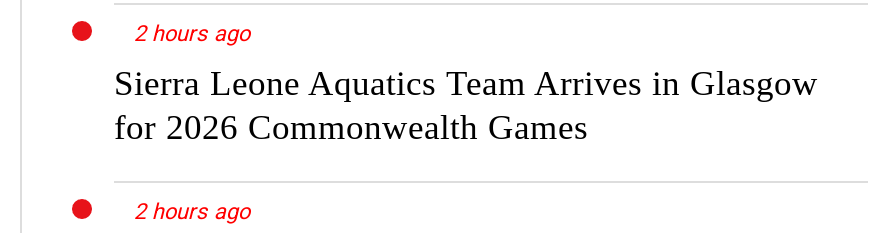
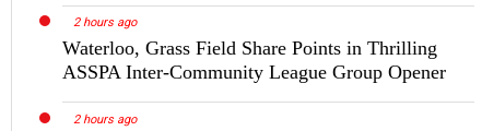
[114,62,818,146] Sierra Leone Aquatics Team Arrives in Glasgow | for 2026 Commonwealth Games -> [62,38,446,83] Waterloo, Grass Field Share Points in Thrilling | ASSPA Inter-Community League Group Opener

